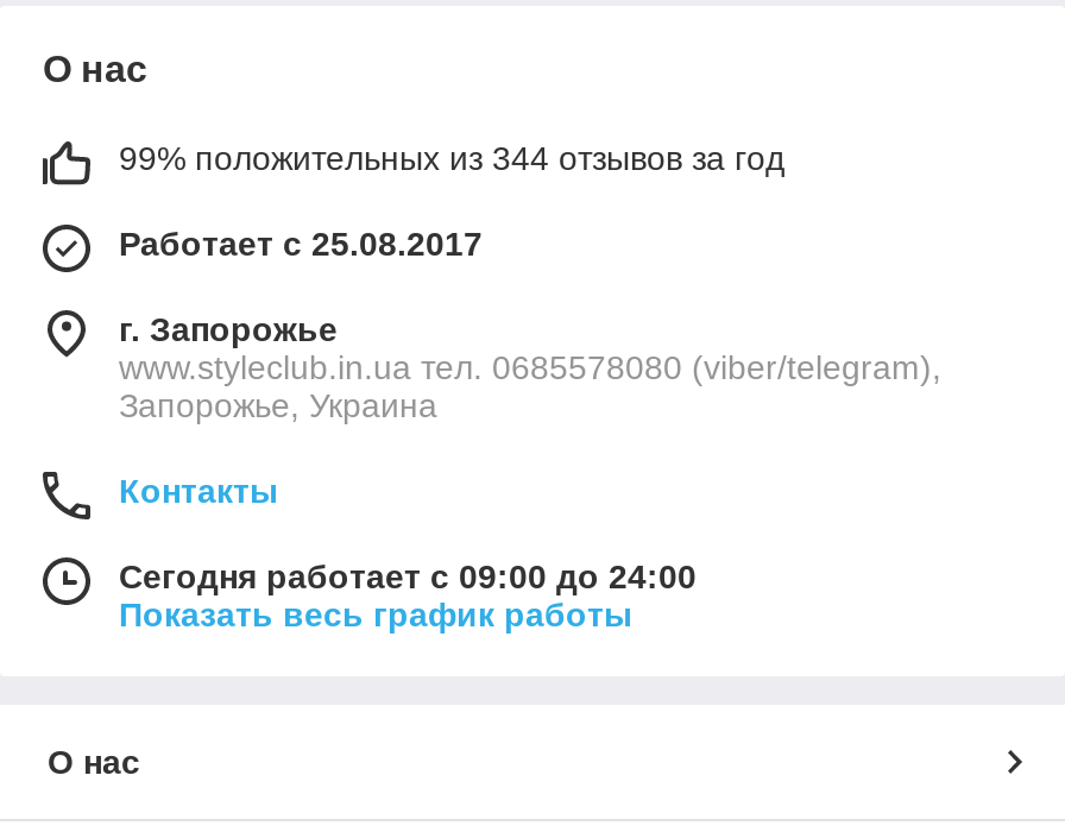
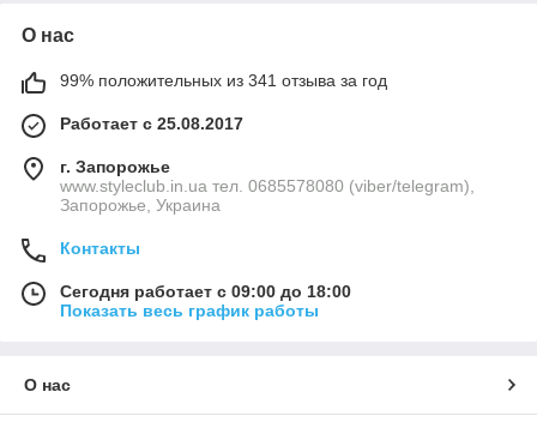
[119,139,784,177] 99% положительных из 344 отзывов за год -> [60,70,387,90] 99% положительных из 341 отзыва за год
[119,557,697,595] Сегодня работает с 09:00 до 24:00 -> [60,281,351,301] Сегодня работает с 09:00 до 18:00

